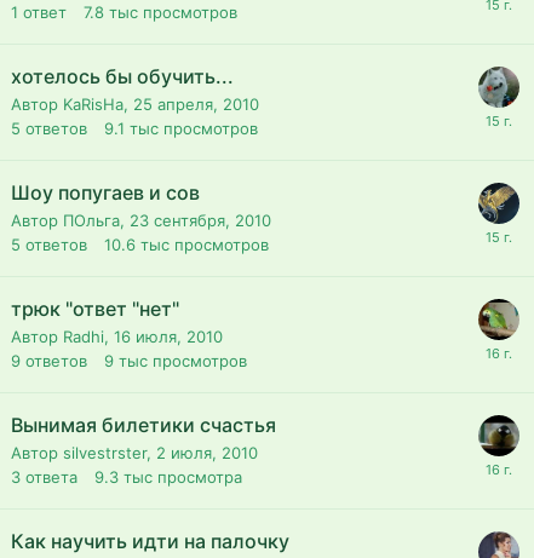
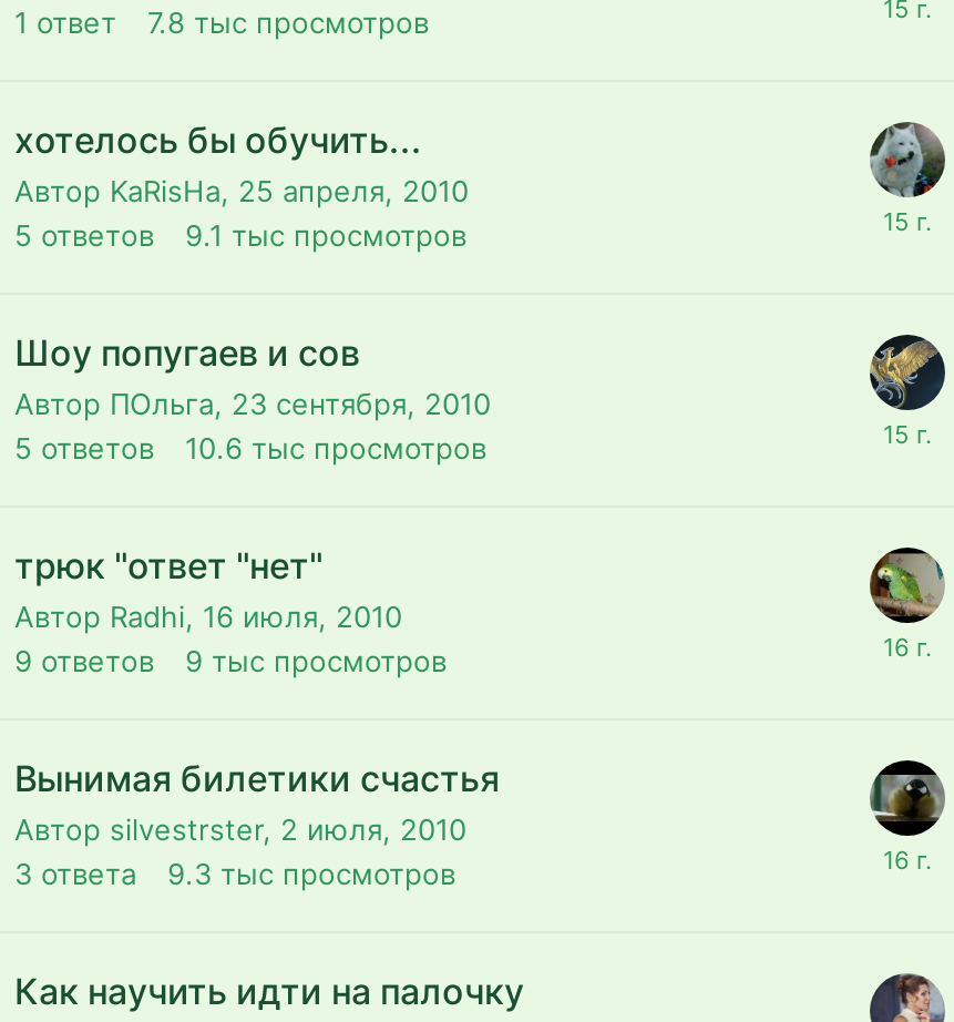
[94,467,242,487] 9.3 тыс просмотра -> [167,856,455,892] 9.3 тыс просмотров

